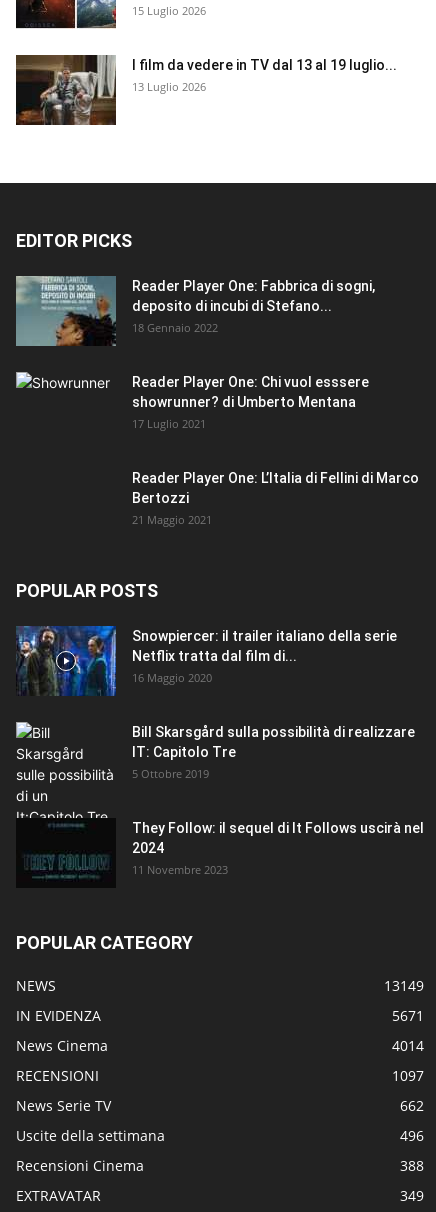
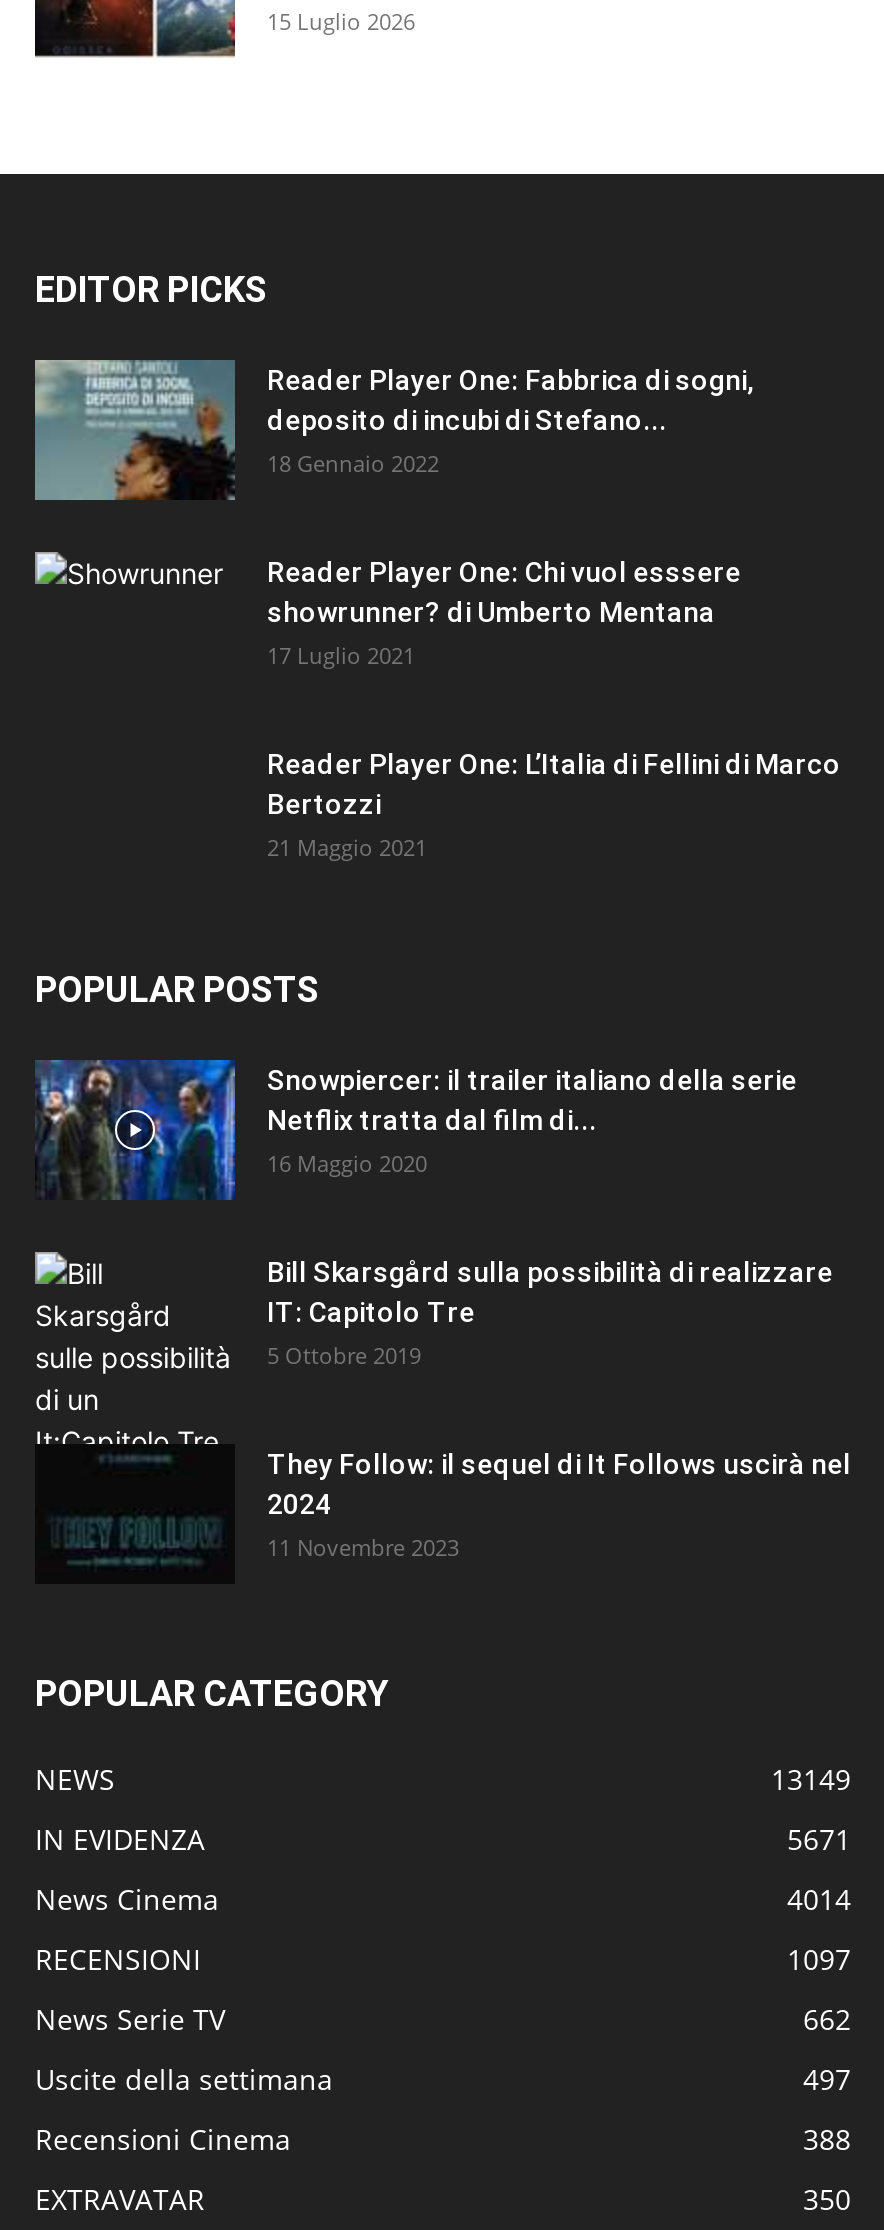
[15,54,397,126] [image] | I film da vedere in TV dal 13 al 19 luglio... | 13 Luglio 2026 -> none
[400,1126,424,1145] 496 -> [803,2061,851,2099] 497
[400,1186,424,1205] 349 -> [803,2181,851,2219] 350

